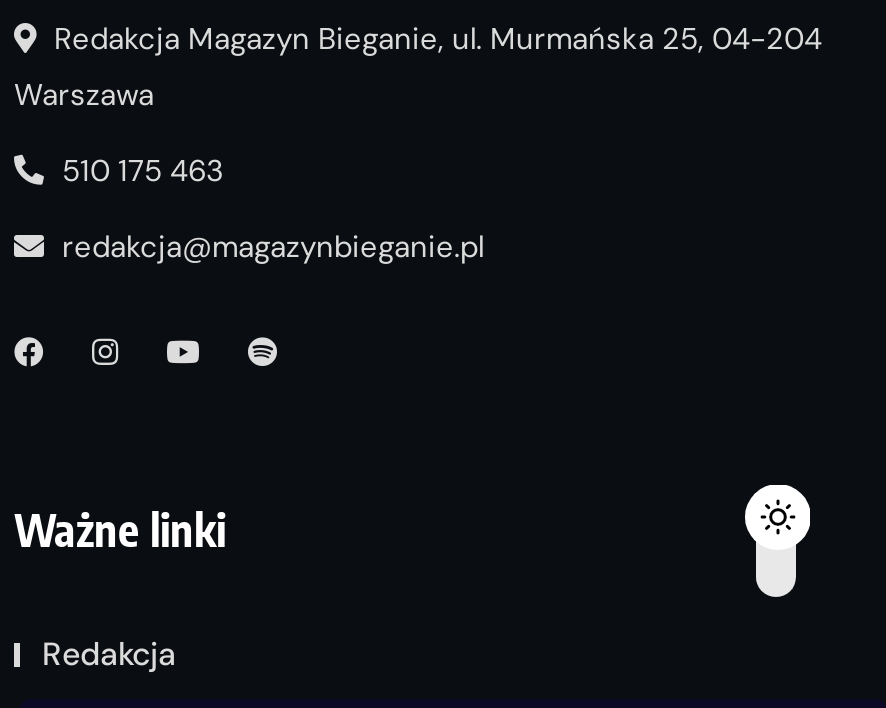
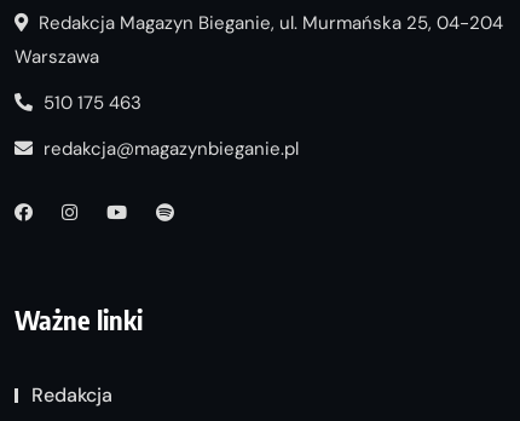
[742,482,812,600] [image] -> none

